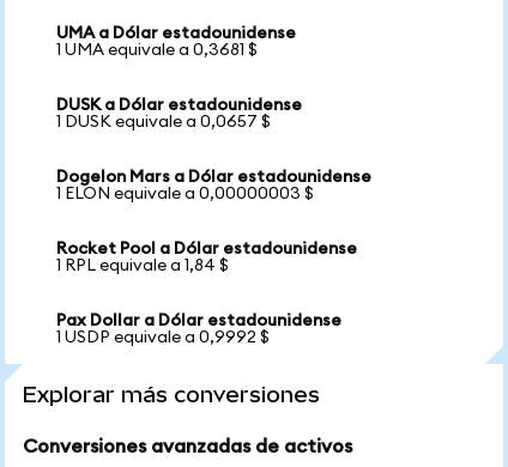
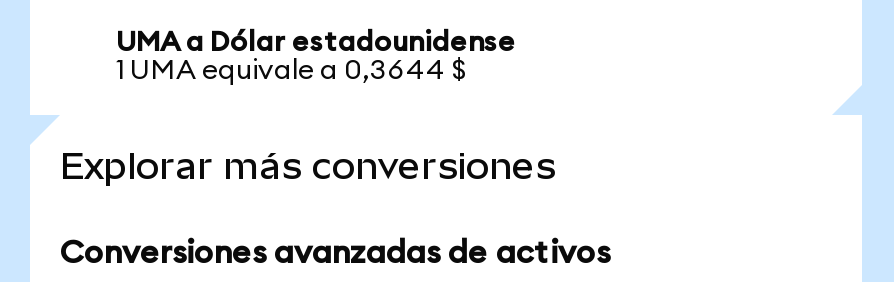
[56,42,371,346] 1 UMA equivale a 0,3681 $ | DUSK a Dólar estadounidense | 1 DUSK equivale a 0,0657 $ | Dogelon Mars a Dólar estadounidense | 1 ELON equivale a 0,00000003 $ | Rocket Pool a Dólar estadounidense | 1 RPL equivale a 1,84 $ | Pax Dollar a Dólar estadounidense | 1 USDP equivale a 0,9992 $ -> [116,57,468,85] 1 UMA equivale a 0,3644 $

